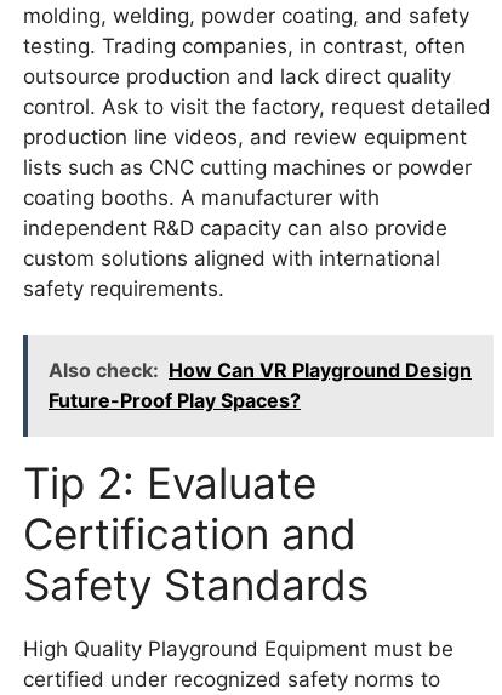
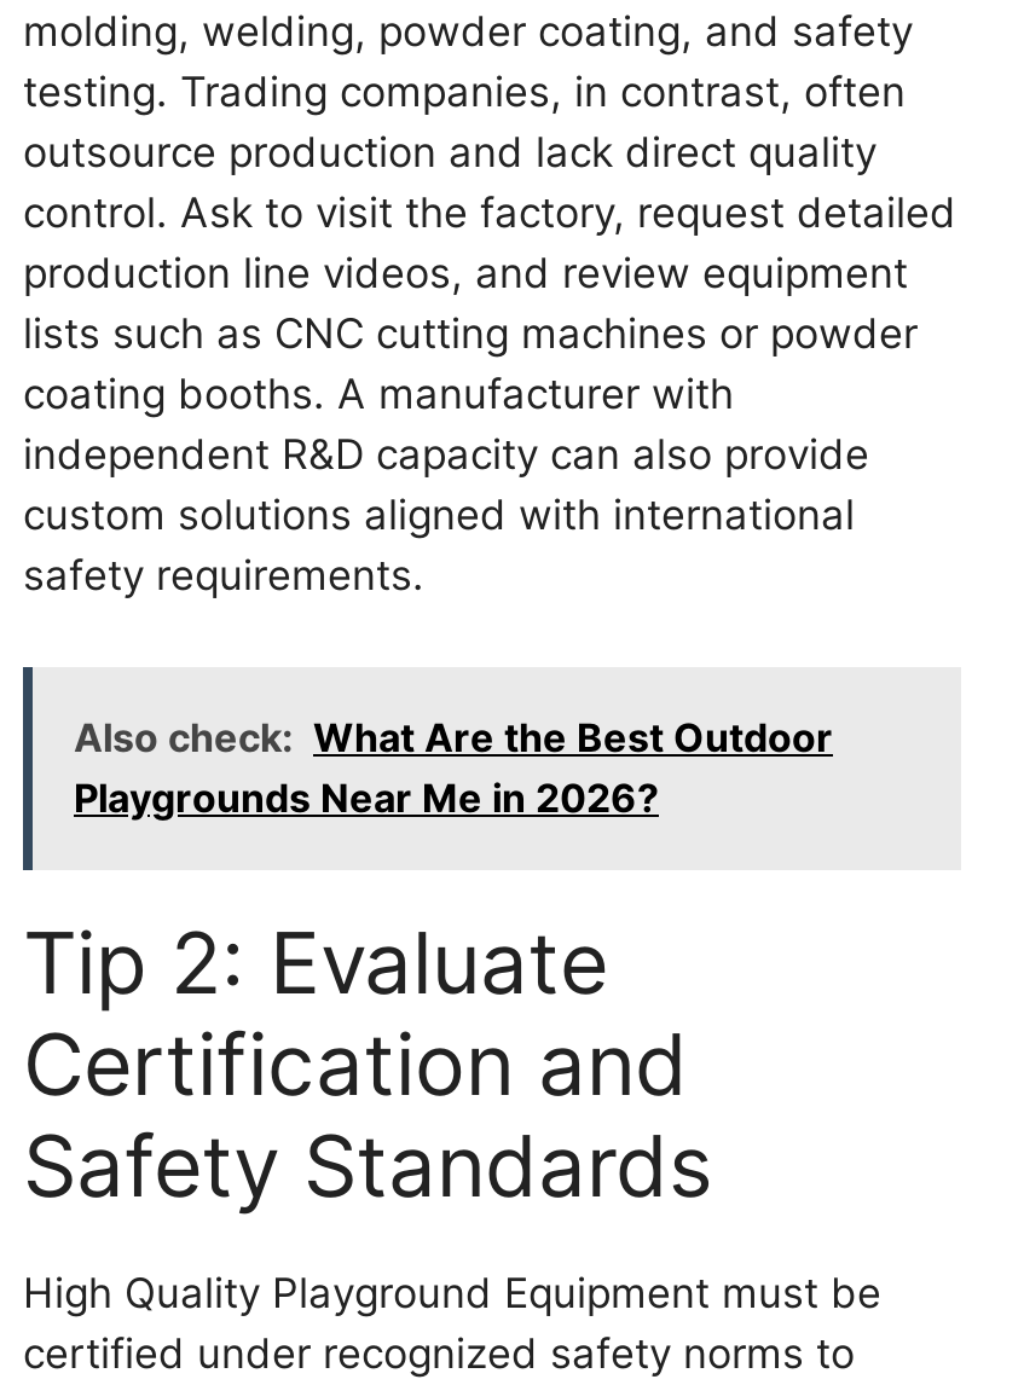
[49,358,472,412] Also check: How Can VR Playground Design | Future-Proof Play Spaces? -> [74,713,833,822] Also check: What Are the Best Outdoor | Playgrounds Near Me in 2026?

